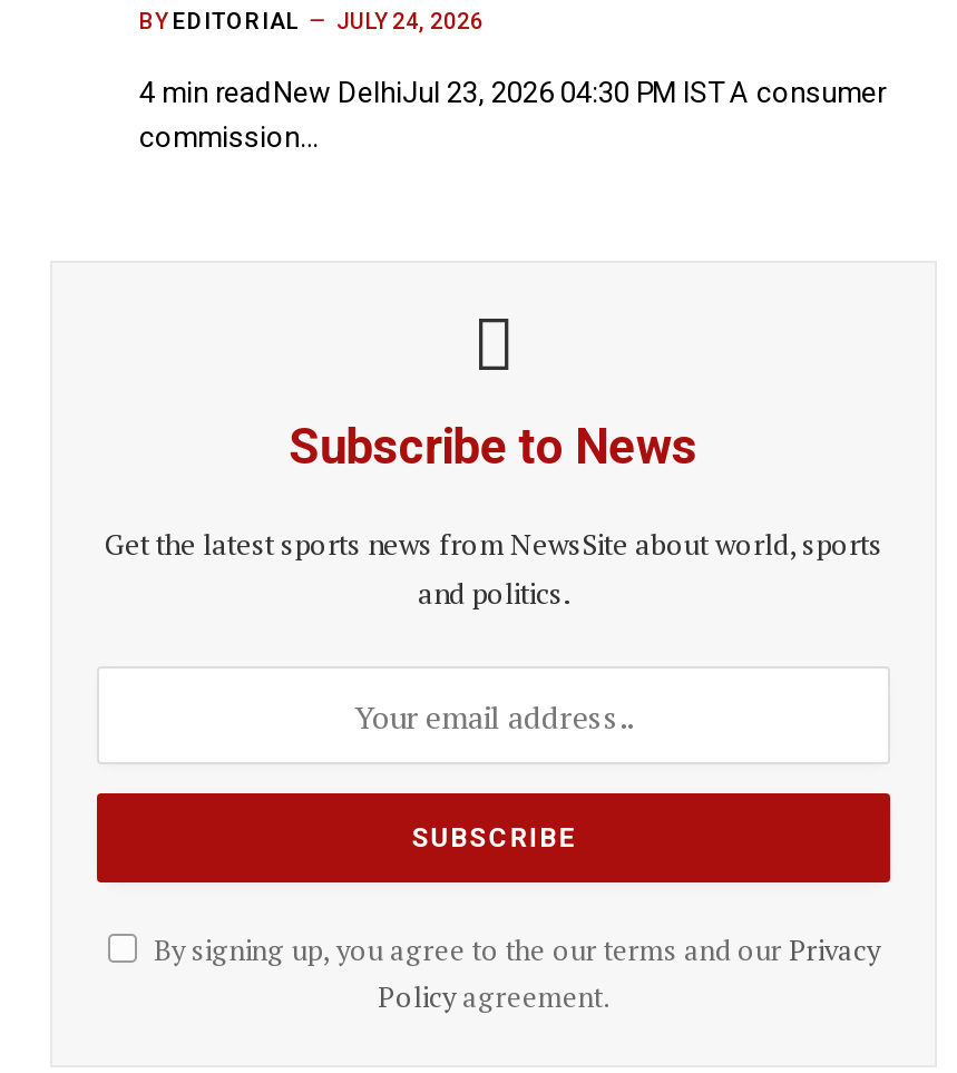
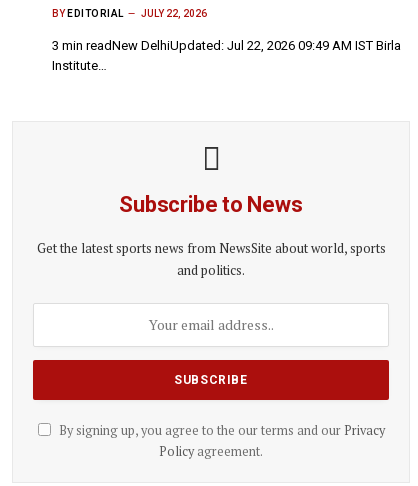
[139,10,484,34] BY EDITORIAL JULY 24, 2026 -> [52,8,206,19] BY EDITORIAL JULY 22, 2026
[139,77,886,155] 4 min readNew DelhiJul 23, 2026 04:30 PM IST A consumer | commission… -> [52,38,401,73] 3 min readNew DelhiUpdated: Jul 22, 2026 09:49 AM IST Birla | Institute…

